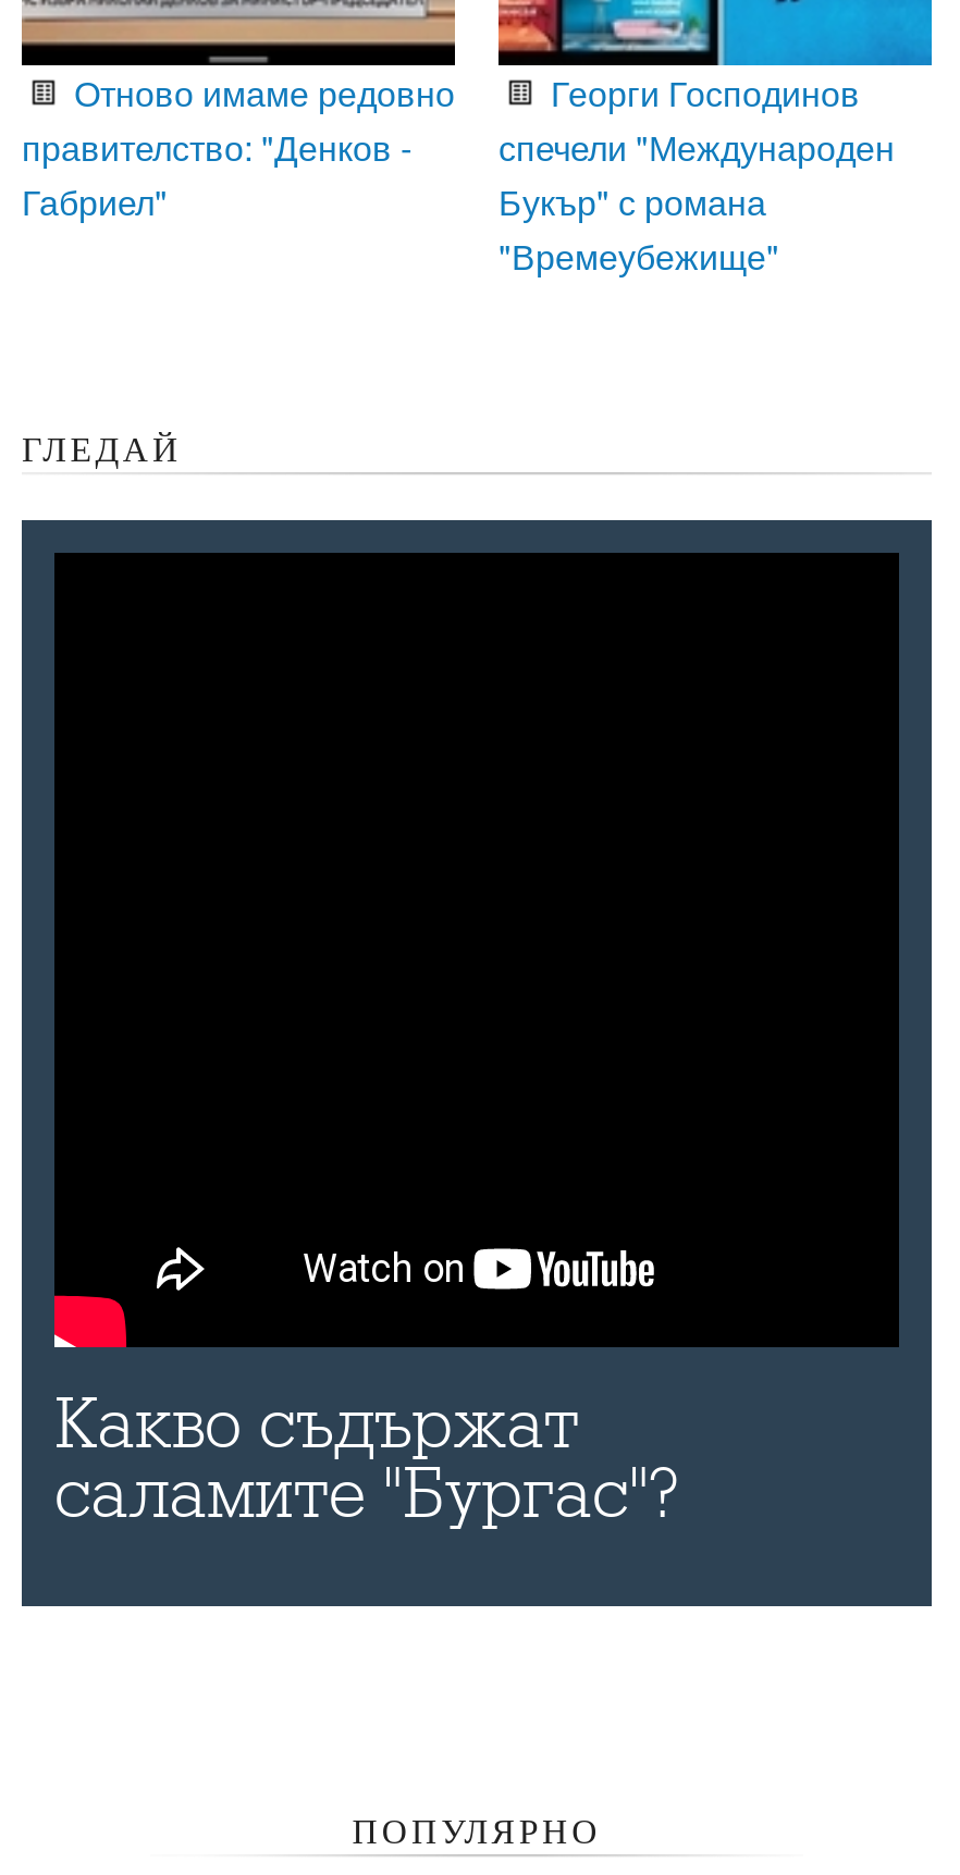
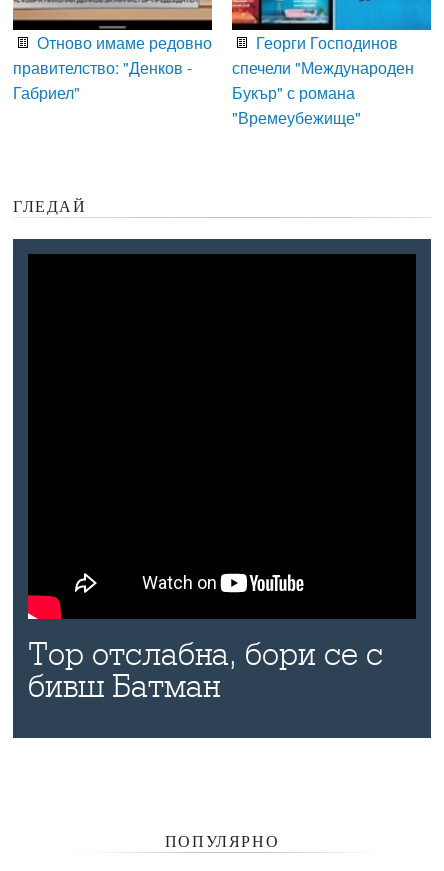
[54,1384,681,1534] Какво съдържат | саламите "Бургас"? -> [28,636,383,705] Тор отслабна, бори се с | бивш Батман

